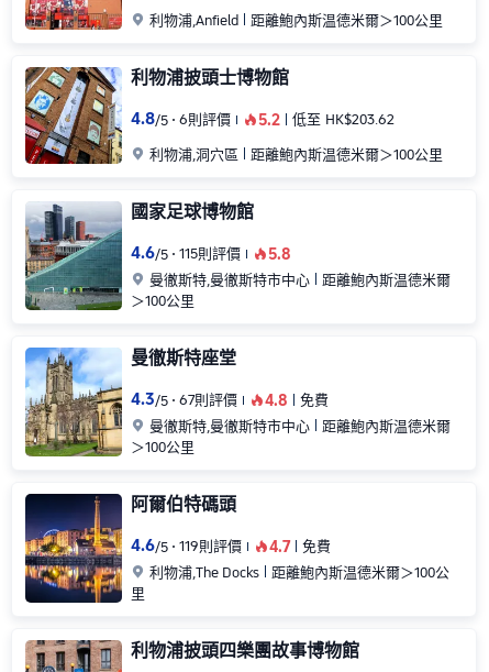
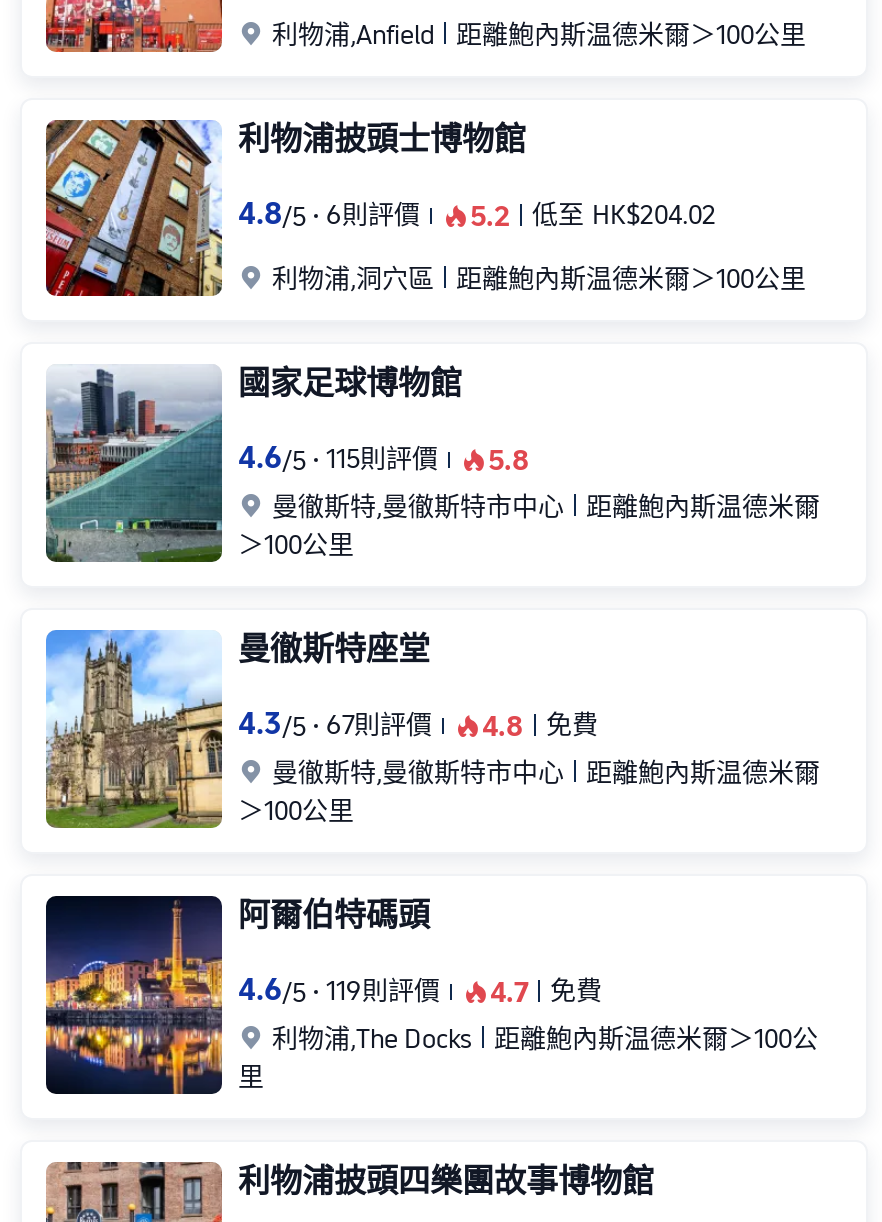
[292,111,394,127] 低至 HK$203.62 -> [532,201,716,231] 低至 HK$204.02

